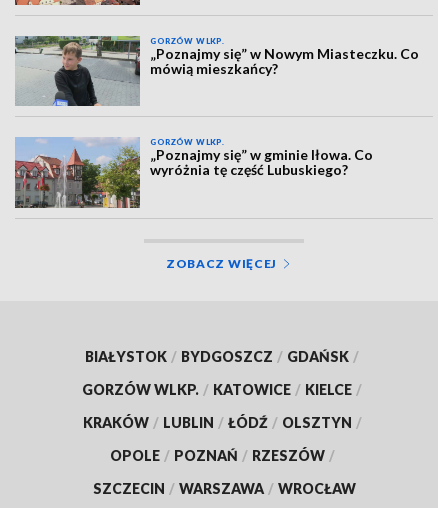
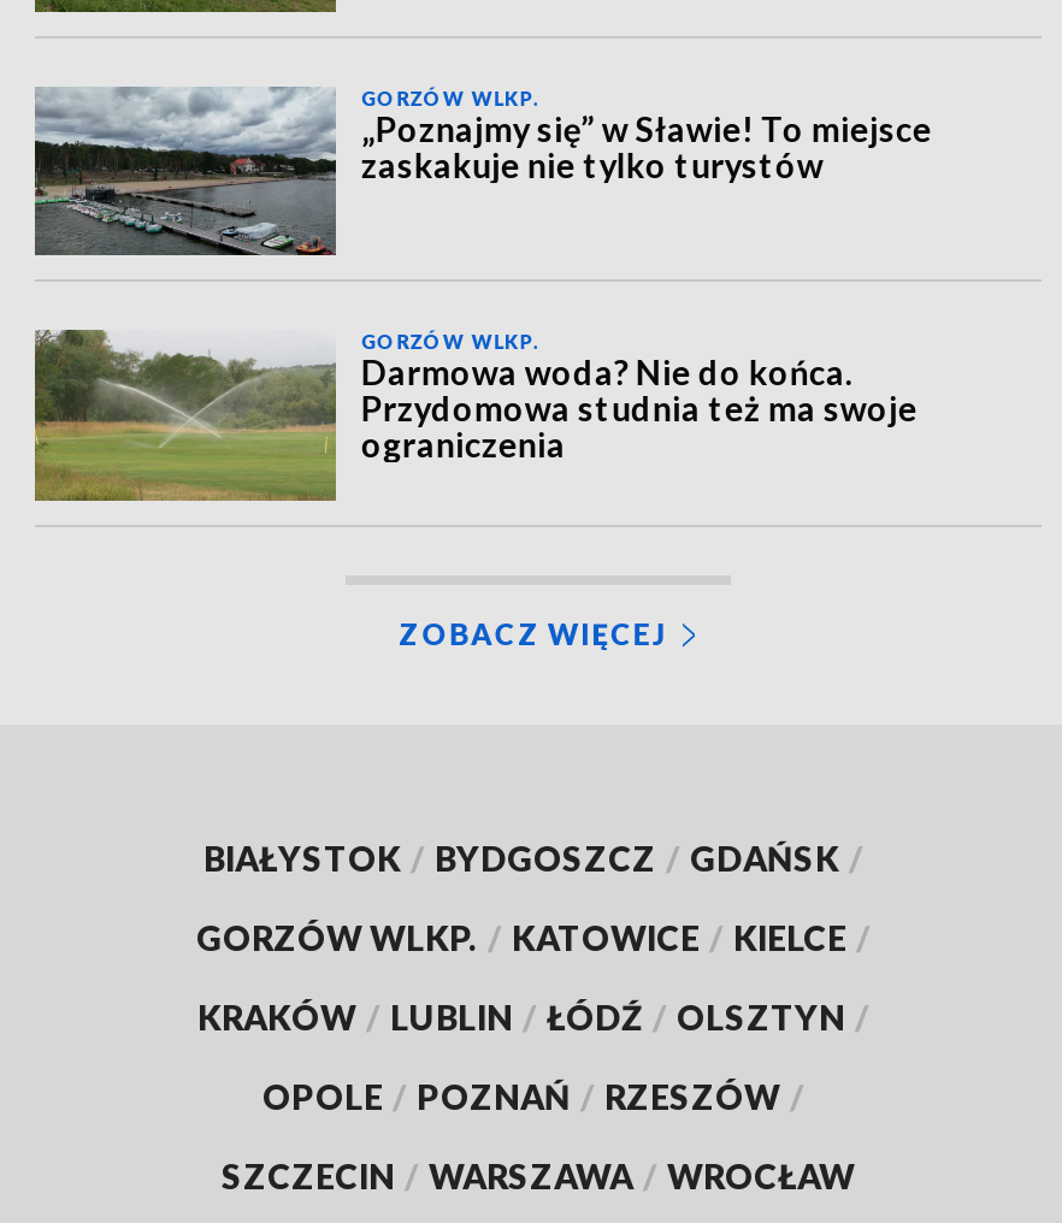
[15,35,419,107] [image] | „Poznajmy się” w Nowym Miasteczku. Co | mówią mieszkańcy? -> [33,87,932,258] [image] | „Poznajmy się” w Sławie! To miejsce | zaskakuje nie tylko turystów
[14,137,373,209] [image] | „Poznajmy się” w gminie Iłowa. Co | wyróżnia tę część Lubuskiego? -> [33,327,917,503] [image] | Darmowa woda? Nie do końca. | Przydomowa studnia też ma swoje | ograniczenia

